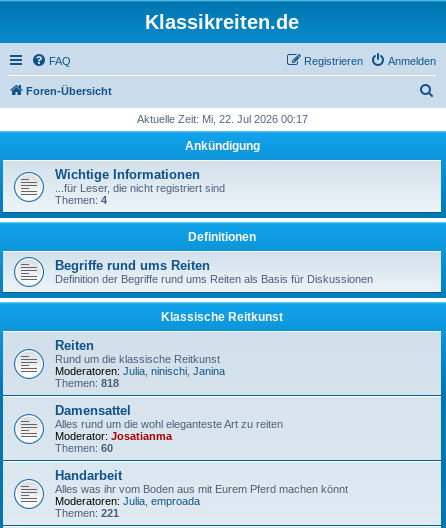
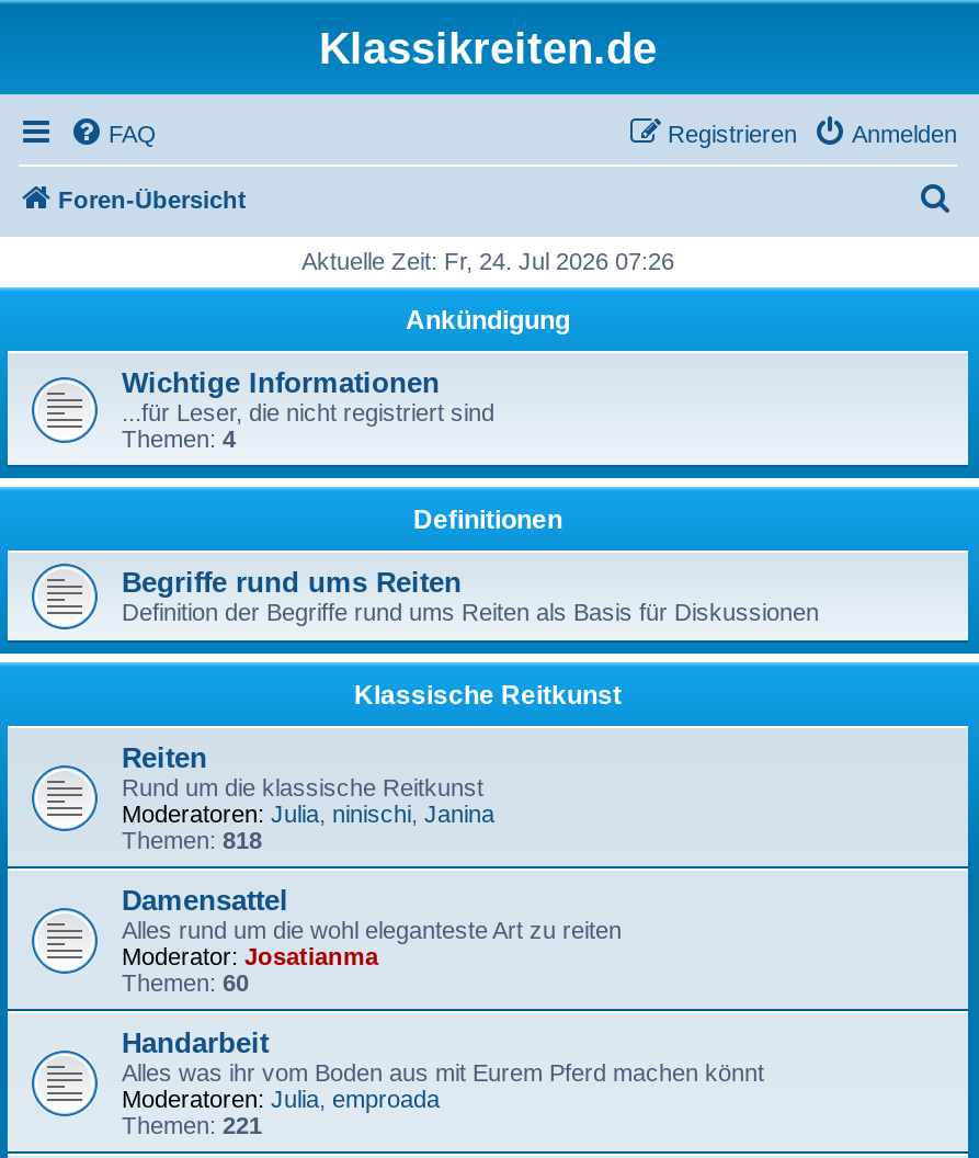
[136,113,307,125] Aktuelle Zeit: Mi, 22. Jul 2026 00:17 -> [301,248,674,274] Aktuelle Zeit: Fr, 24. Jul 2026 07:26

